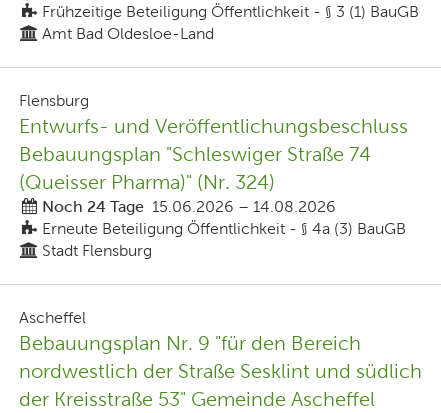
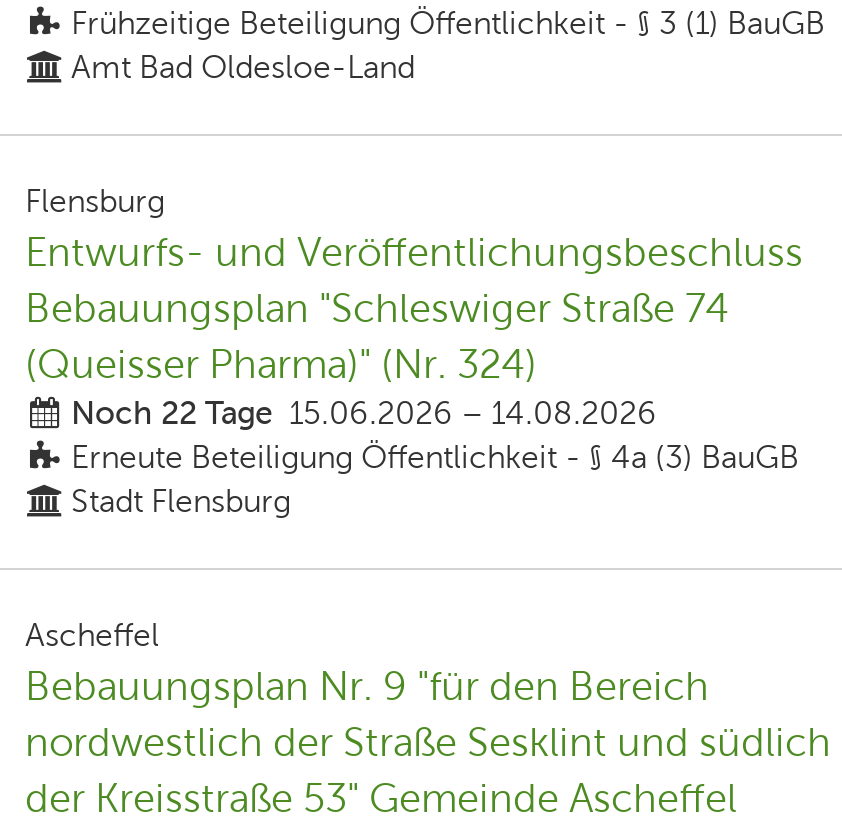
[42,198,336,215] Noch 24 Tage 15.06.2026 – 14.08.2026 -> [71,396,657,430] Noch 22 Tage 15.06.2026 – 14.08.2026

